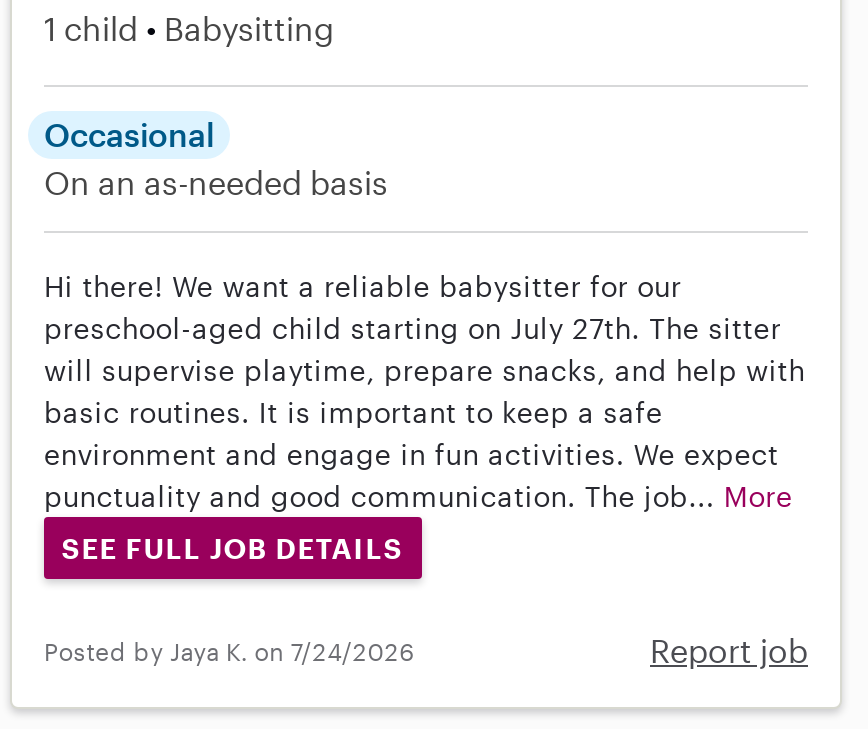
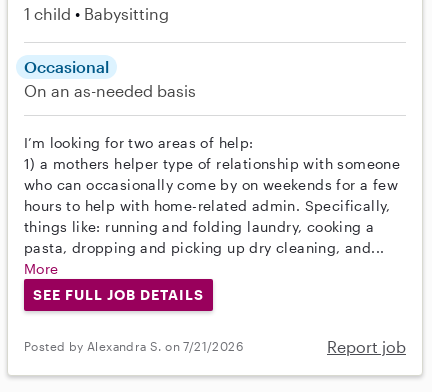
[44,269,805,513] Hi there! We want a reliable babysitter for our | preschool-aged child starting on July 27th. The sitter | will supervise playtime, prepare snacks, and help with | basic routines. It is important to keep a safe | environment and engage in fun activities. We expect | punctuality and good communication. The job... More -> [24,134,400,277] I’m looking for two areas of help: | 1) a mothers helper type of relationship with someone | who can occasionally come by on weekends for a few | hours to help with home-related admin. Specifically, | things like: running and folding laundry, cooking a | pasta, dropping and picking up dry cleaning, and... | More
[44,637,414,665] Posted by Jaya K. on 7/24/2026 -> [24,339,243,353] Posted by Alexandra S. on 7/21/2026

